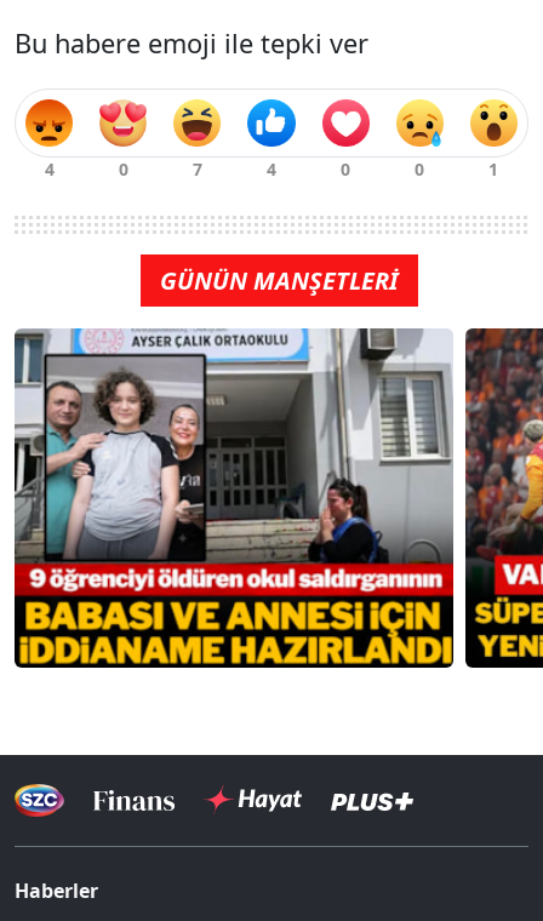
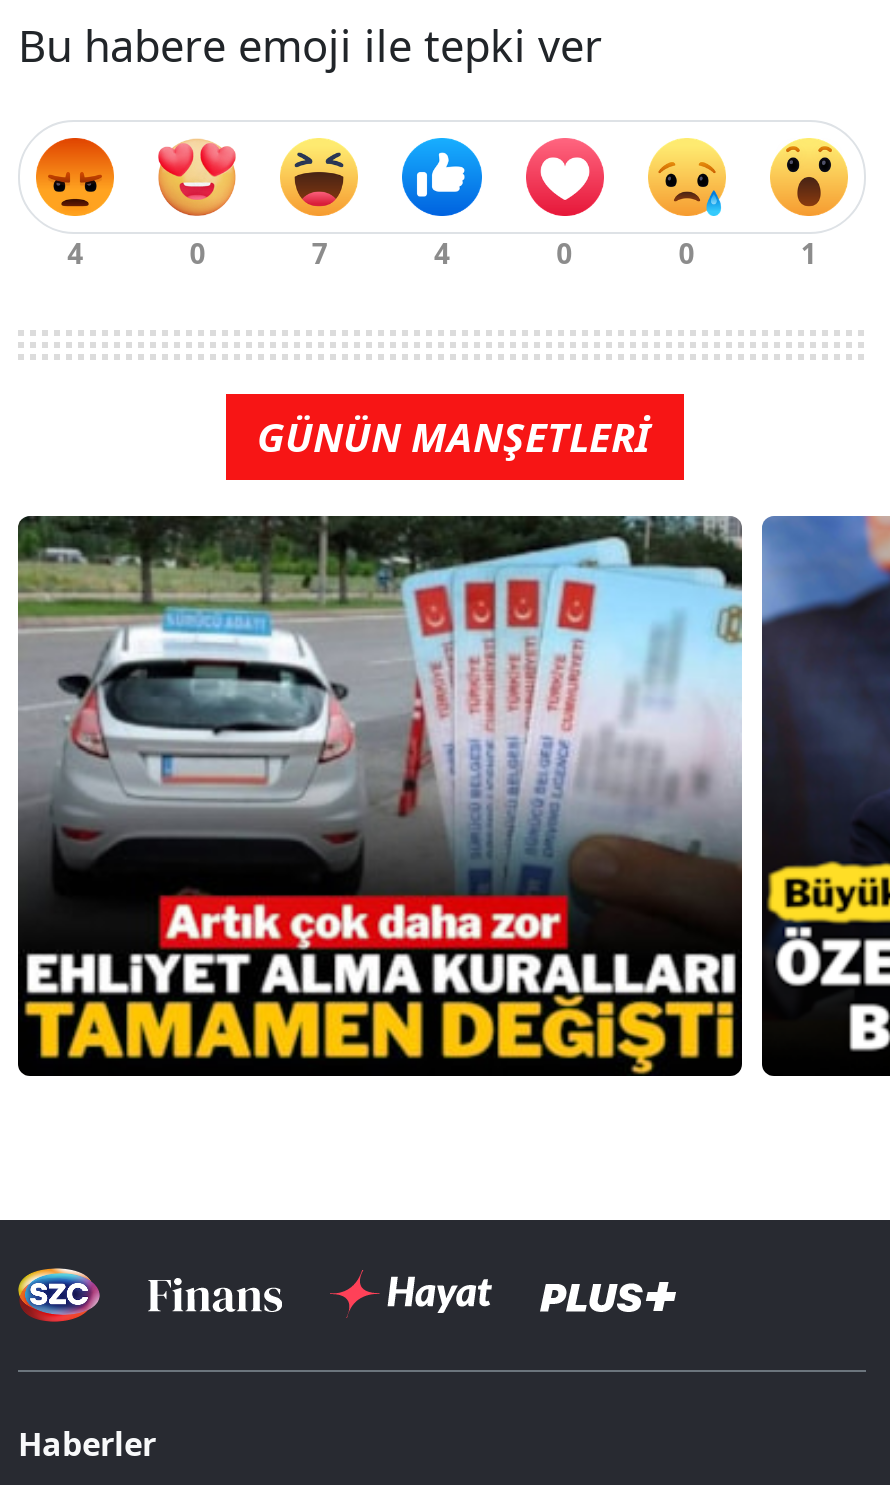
[13,327,455,668] [image] -> [16,514,744,1076] [image]
[464,327,539,658] [image] -> [760,514,884,1058] [image]

